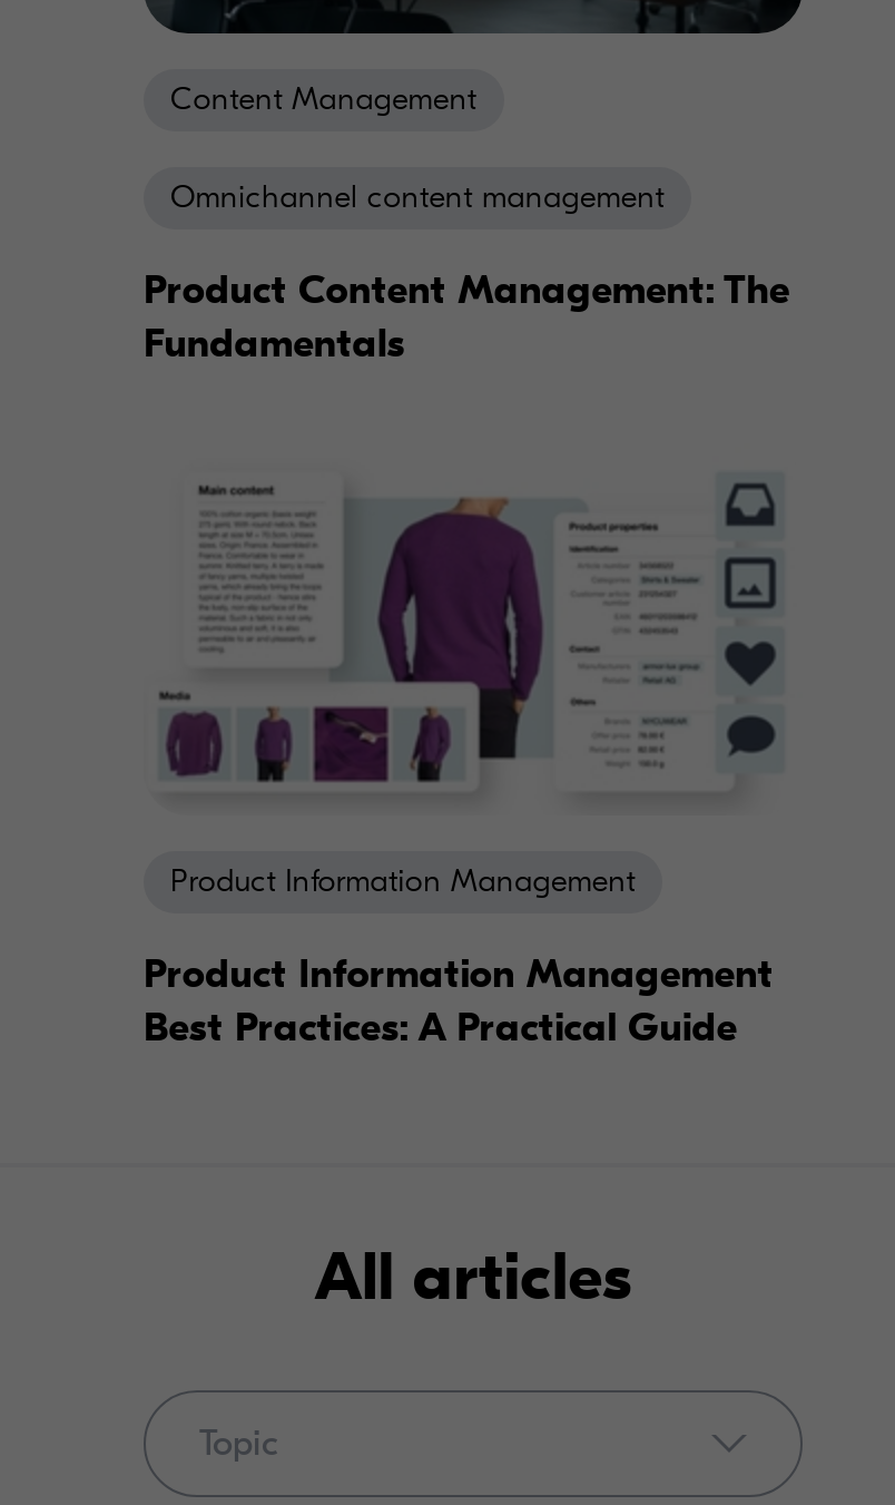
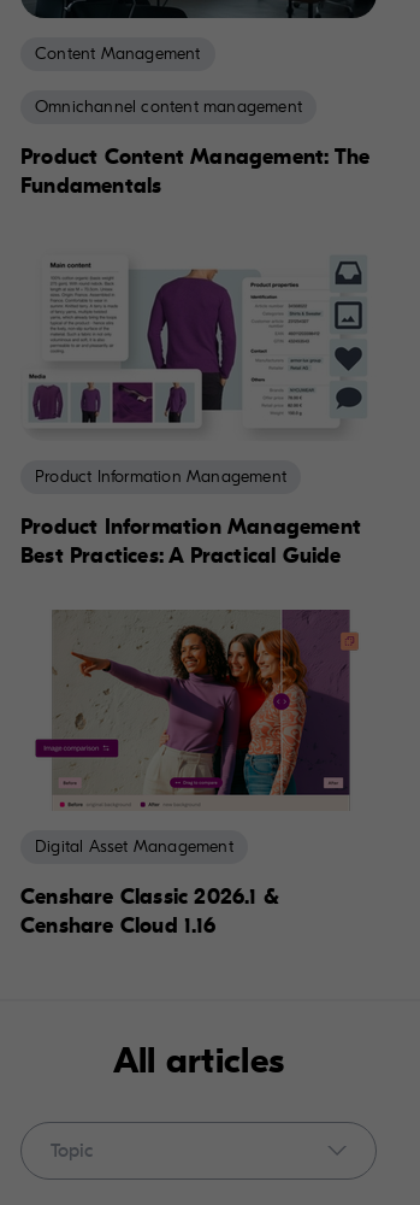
none -> [20,609,360,939] [image] | Digital Asset Management | Censhare Classic 2026.1 & | Censhare Cloud 1.16

